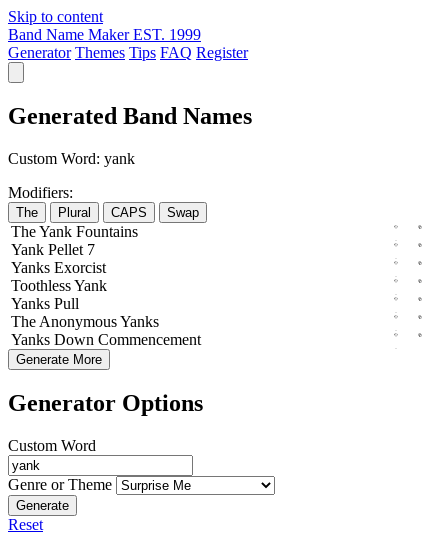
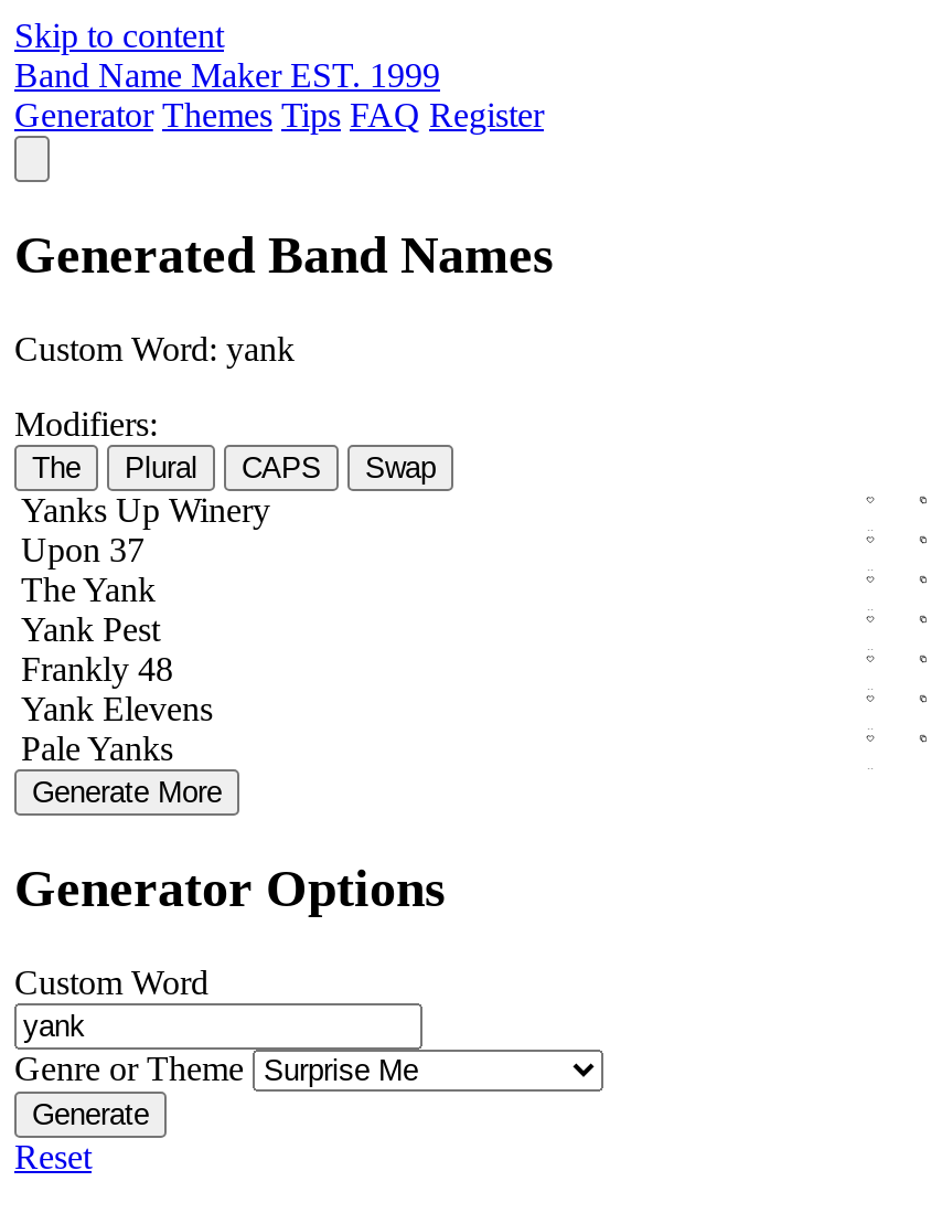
[11,223,201,348] TheYank Fountains | Yank Pellet 7 | Yanks Exorcist | Toothless Yank | Yanks Pull | The Anonymous Yanks | Yanks Down Commencement -> [21,491,270,767] YanksUpWinery | Upon 37 | The Yank | Yank Pest | Frankly 48 | Yank Elevens | Pale Yanks

